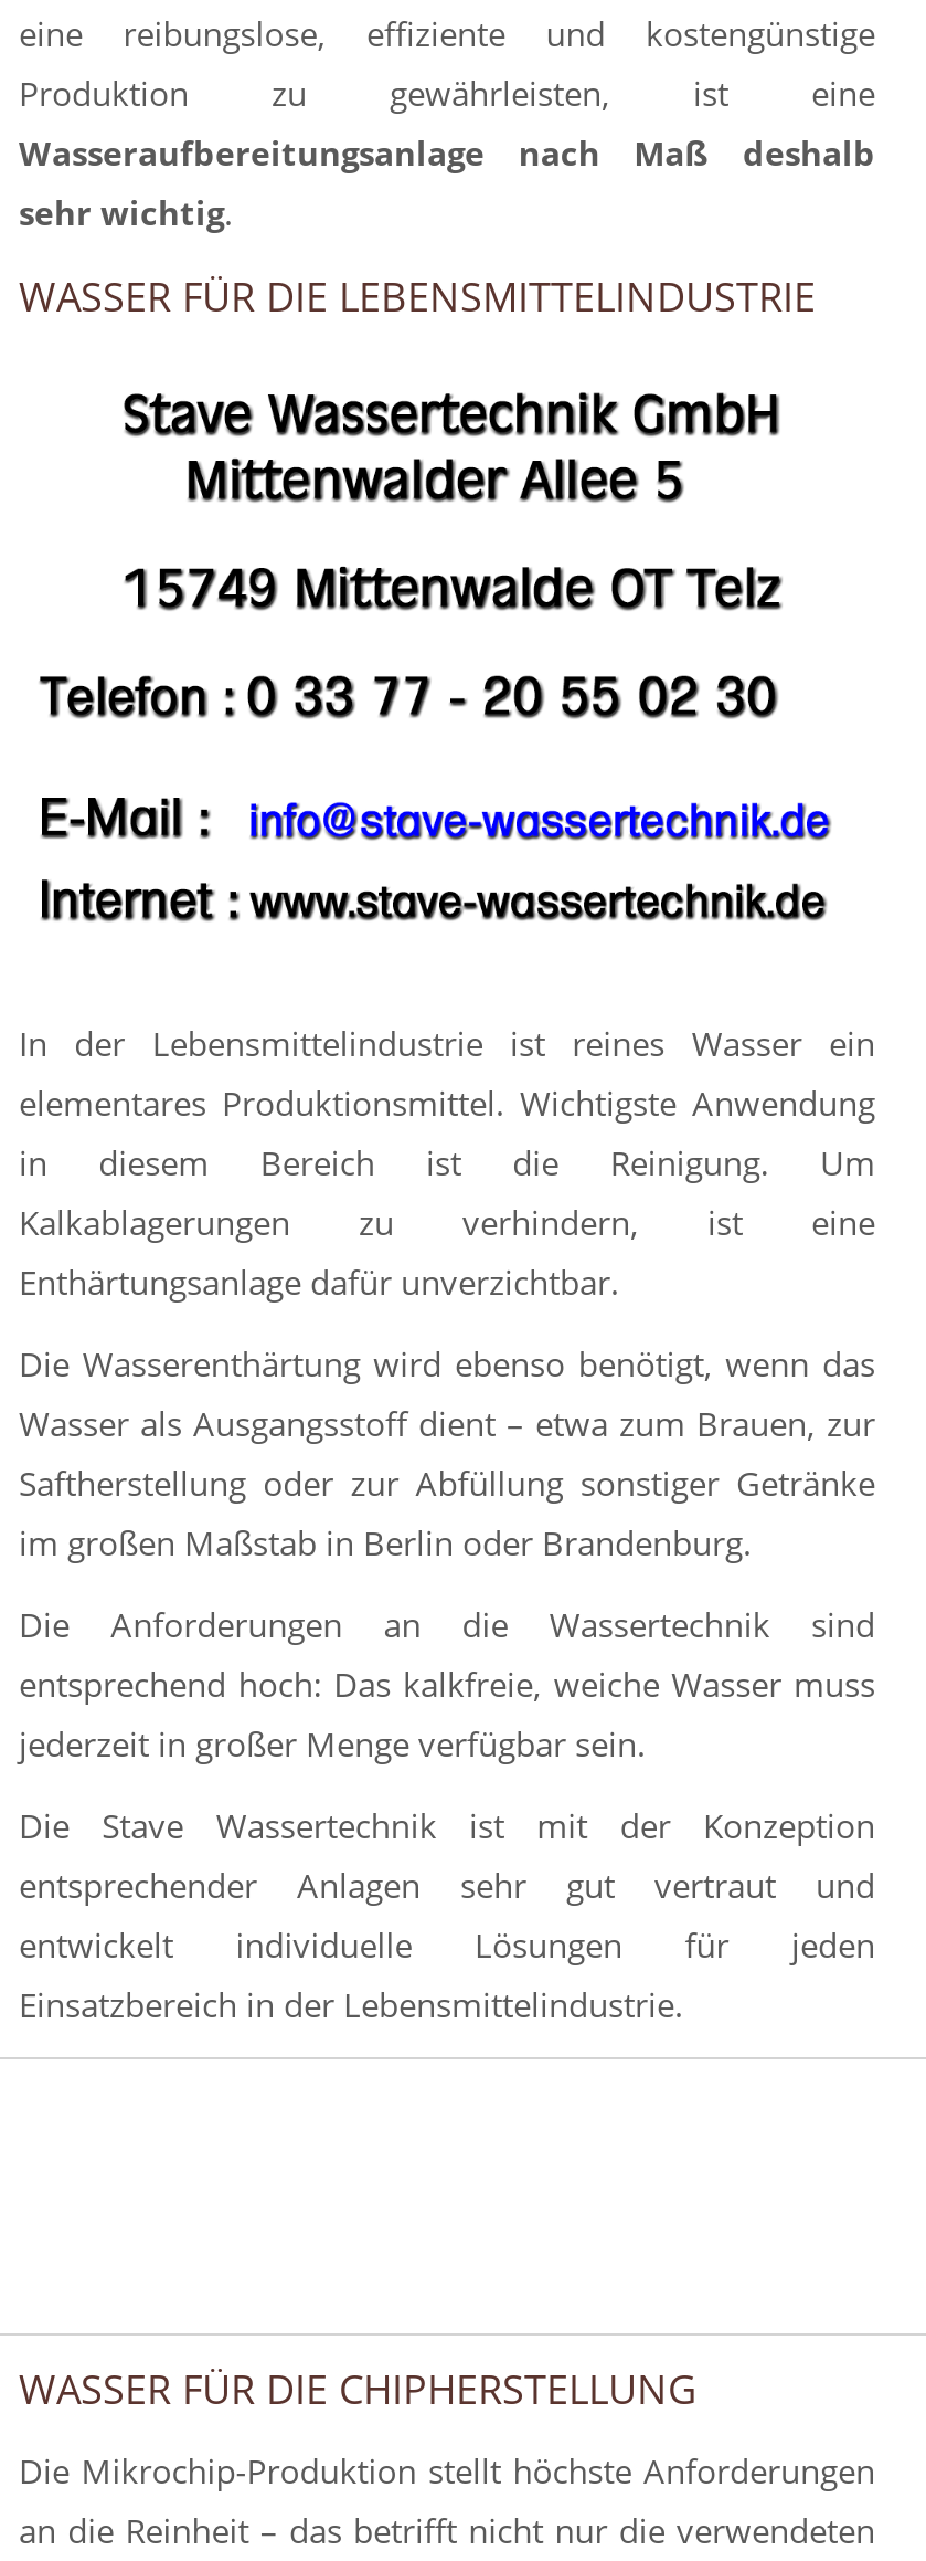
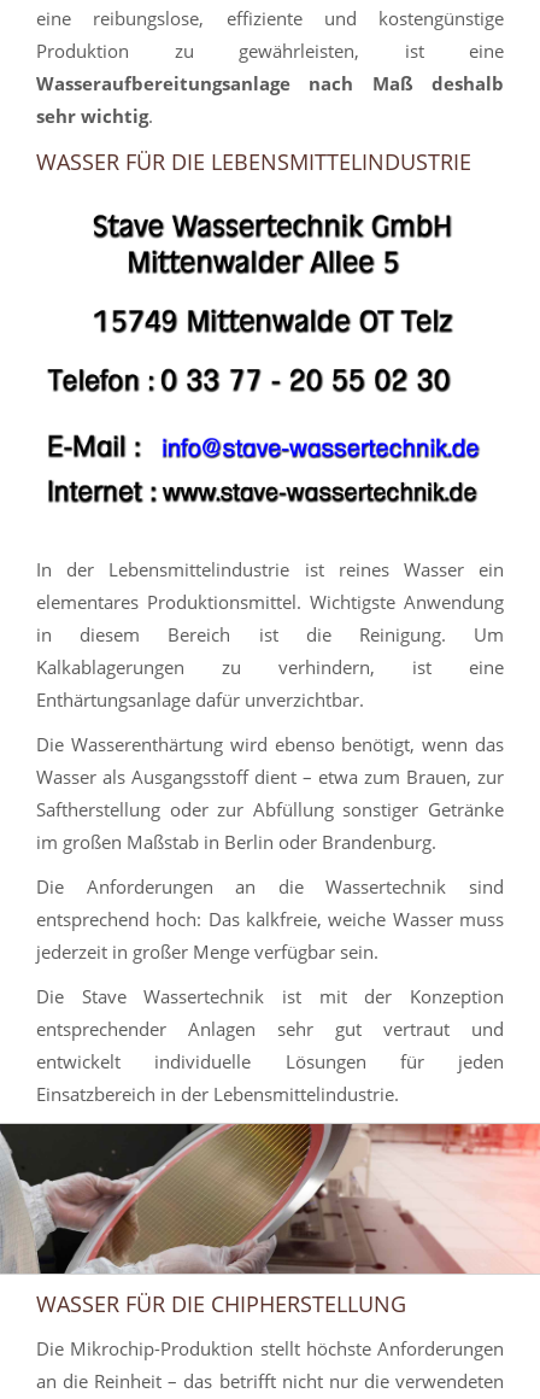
none -> [4,1123,536,1275] [image]

